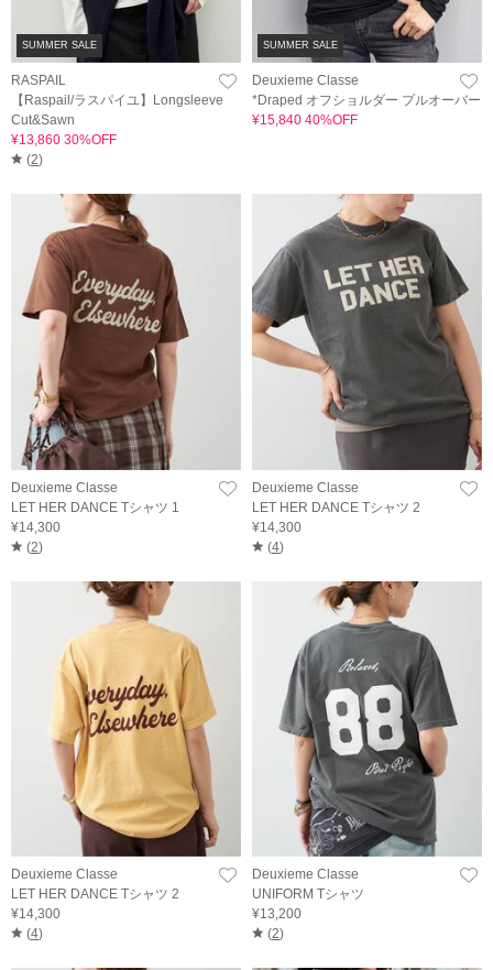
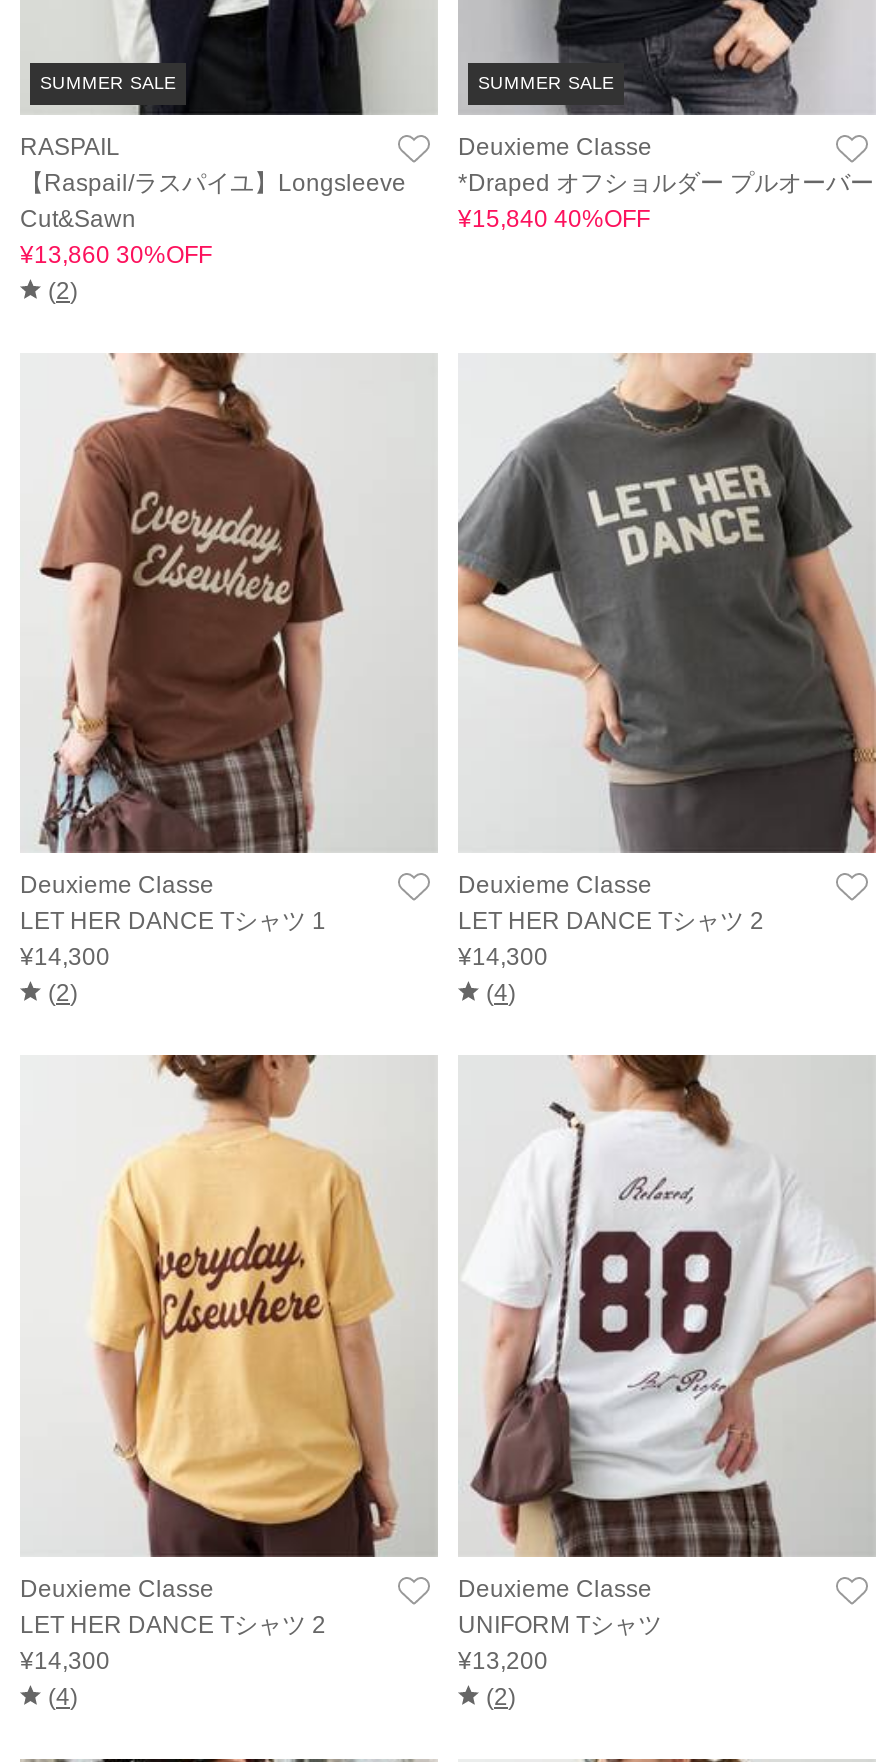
[260,580,481,858] [image] -> [468,1054,876,1558] [image]

